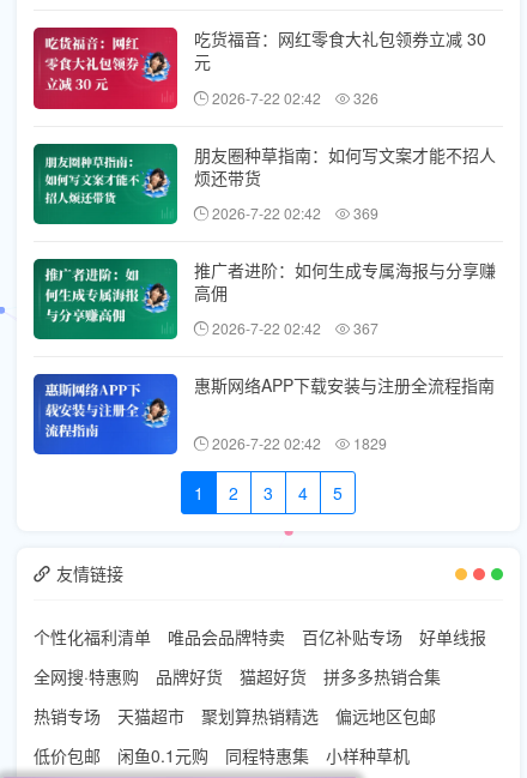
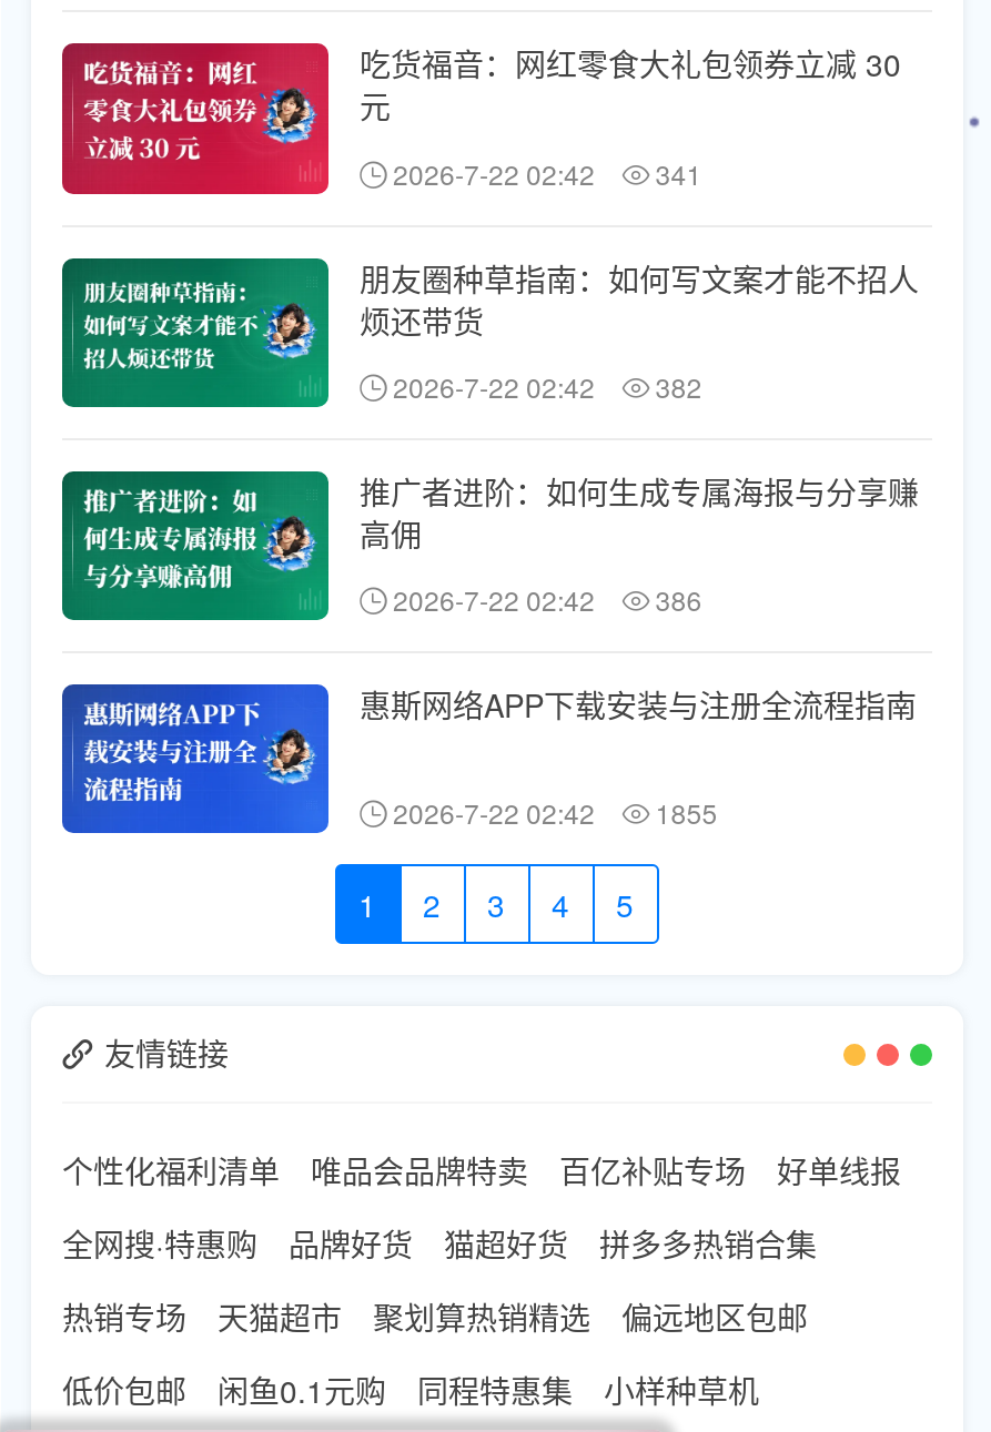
[212,87,379,108] 2026-7-22 02:42 326 -> [393,154,702,191] 2026-7-22 02:42 341
[212,202,379,223] 2026-7-22 02:42 369 -> [393,367,702,404] 2026-7-22 02:42 382
[212,318,379,338] 2026-7-22 02:42 367 -> [393,580,702,618] 2026-7-22 02:42 386
[212,433,387,453] 2026-7-22 02:42 1829 -> [393,794,717,831] 2026-7-22 02:42 1855

